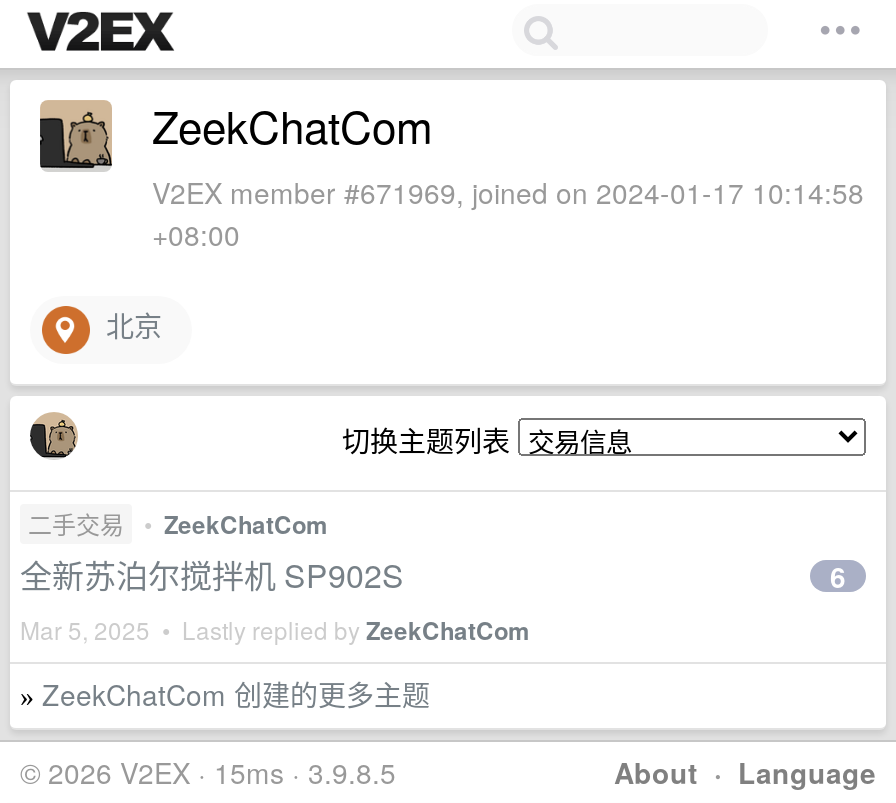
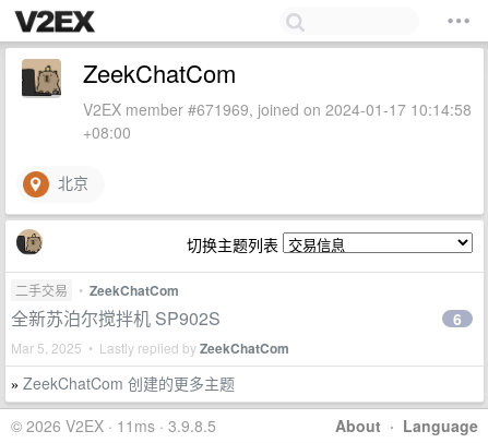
[20,752,396,792] © 2026 V2EX · 15ms · 3.9.8.5 -> [11,415,216,436] © 2026 V2EX · 11ms · 3.9.8.5

